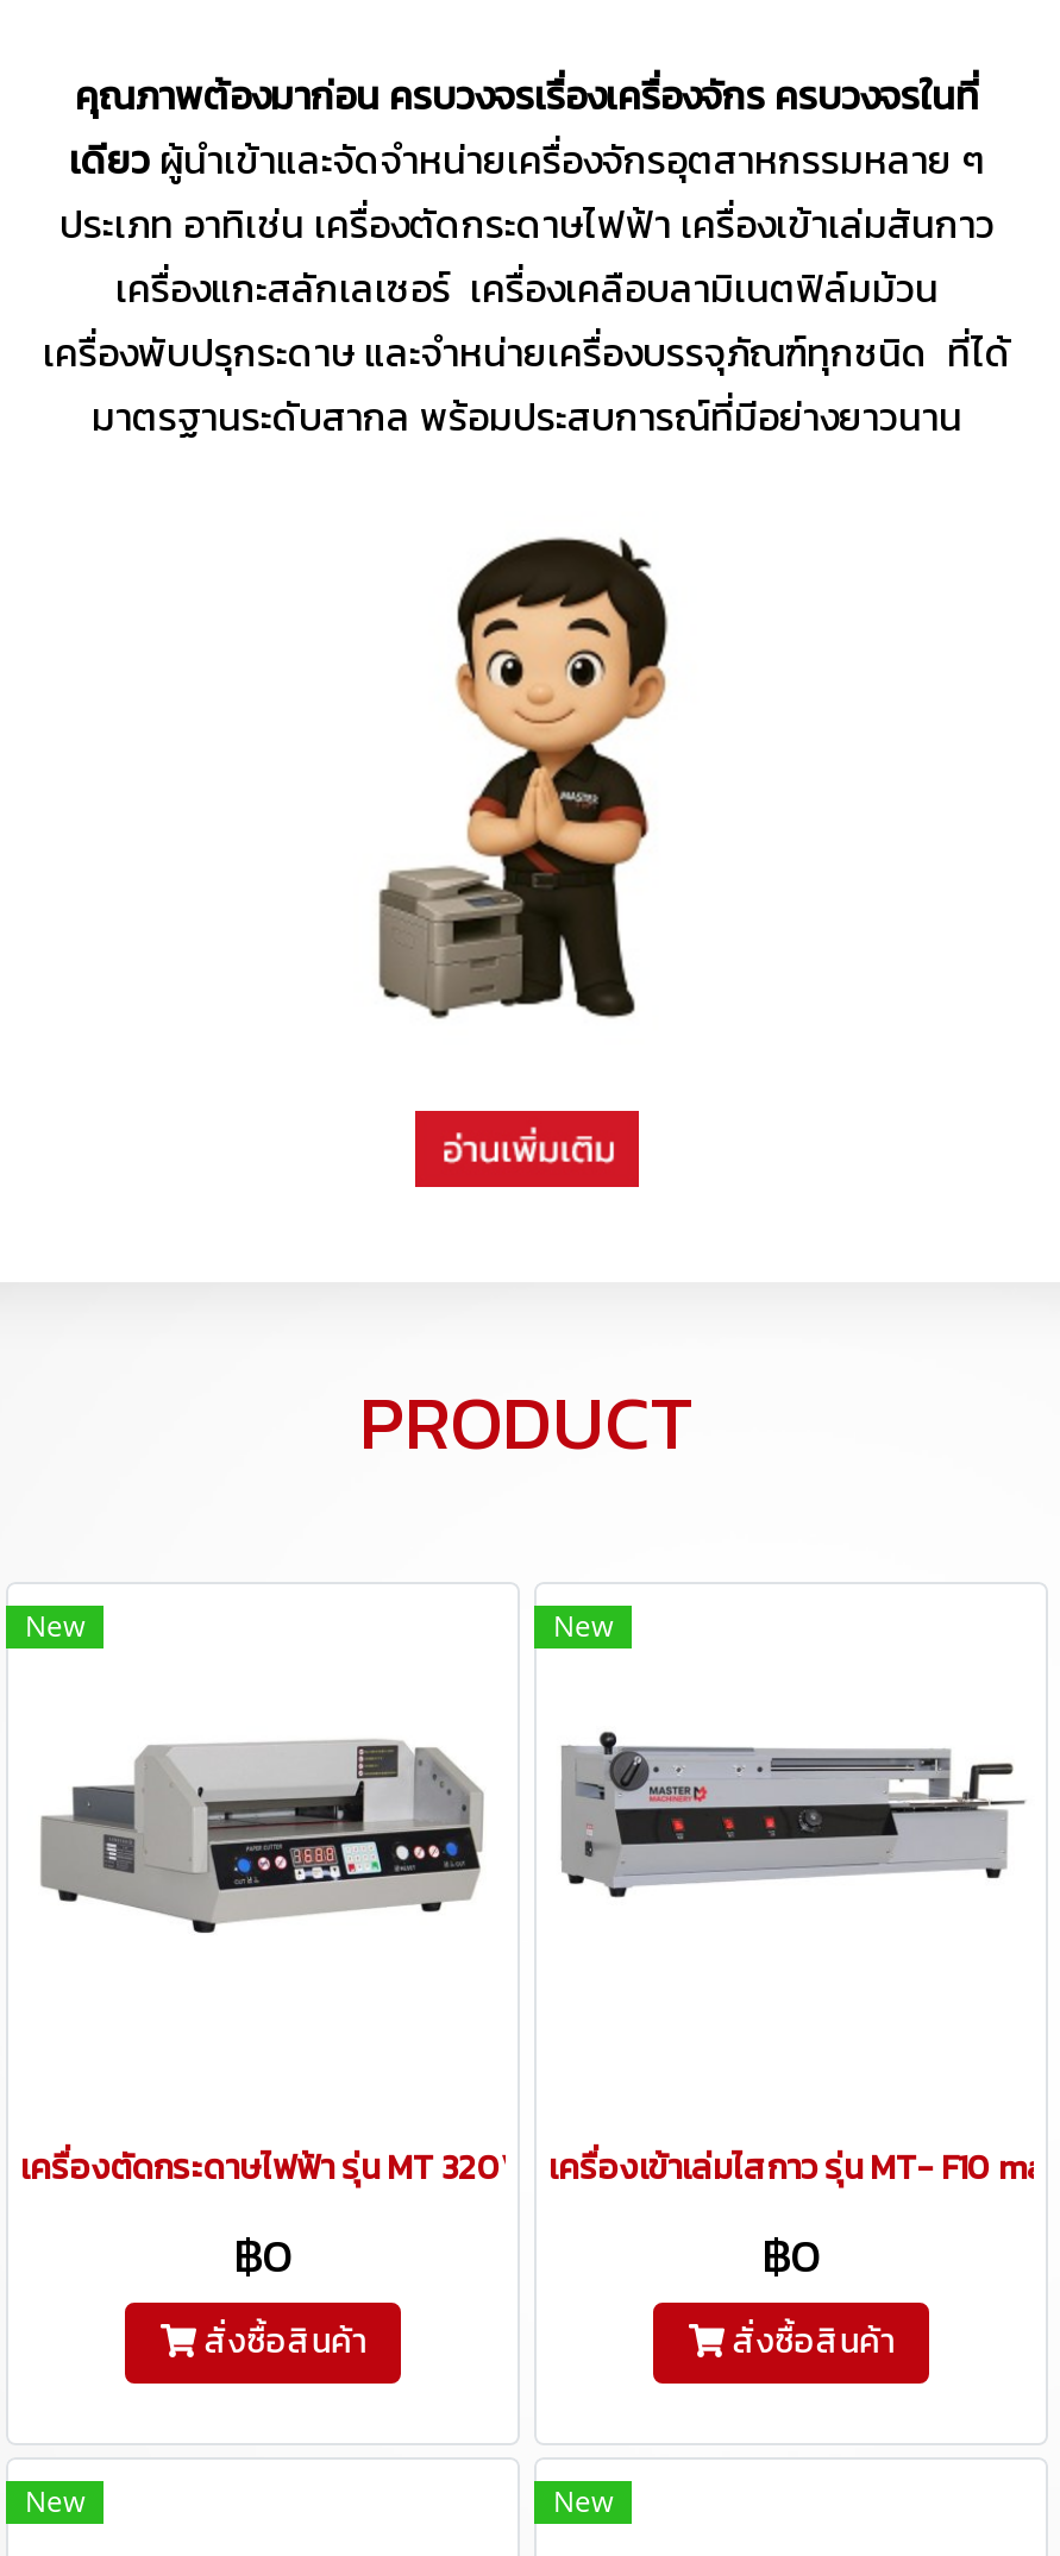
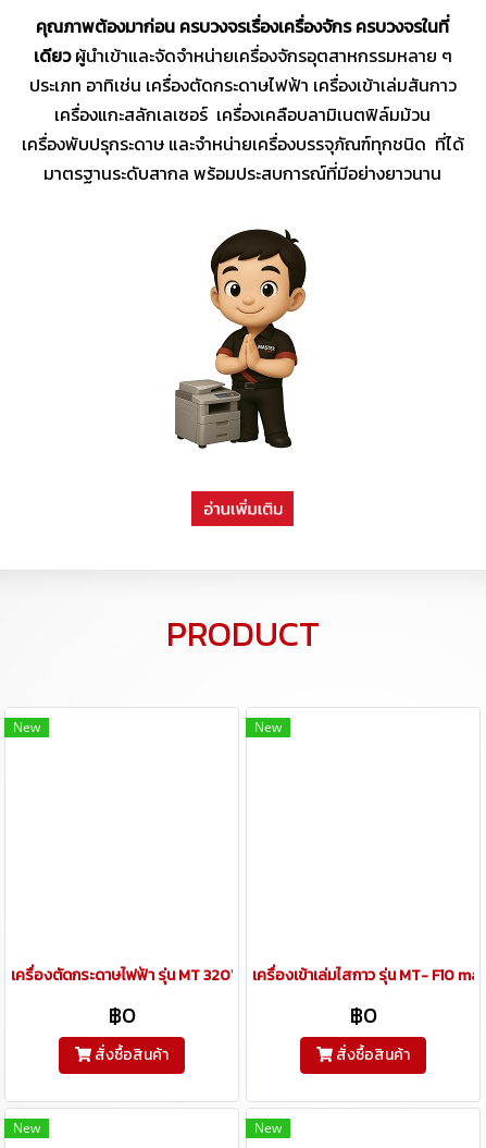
[39,1739,484,1936] [image] -> none
[560,1729,1027,1901] [image] -> none

